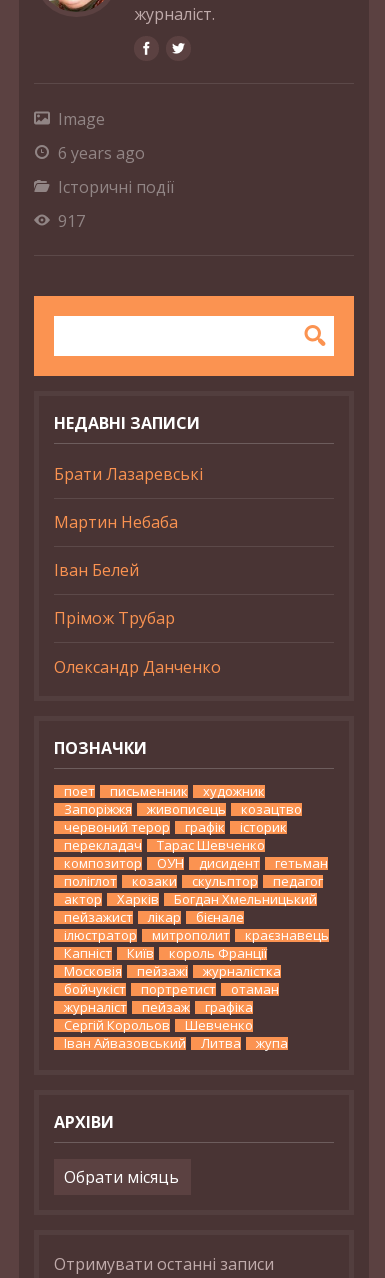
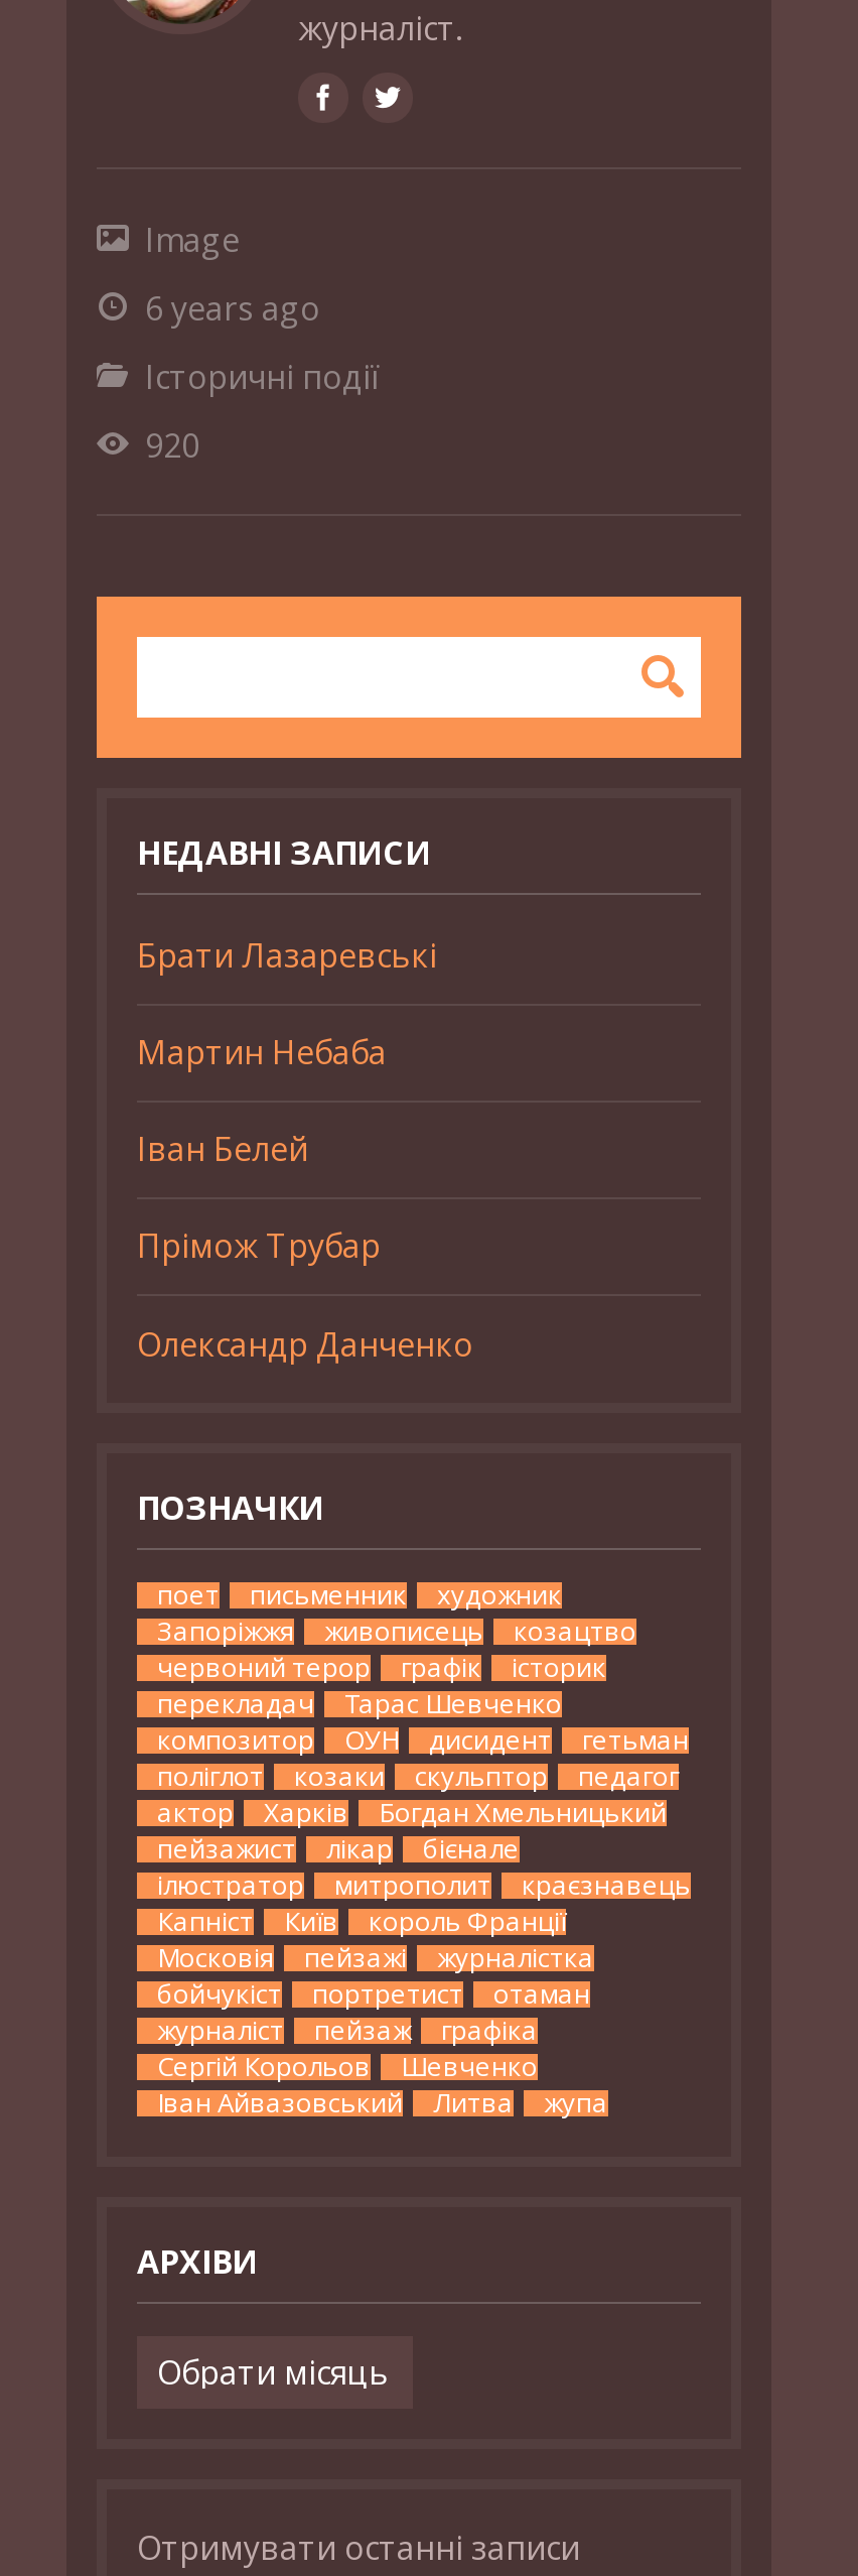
[58,210,85,232] 917 -> [145,423,199,467] 920

